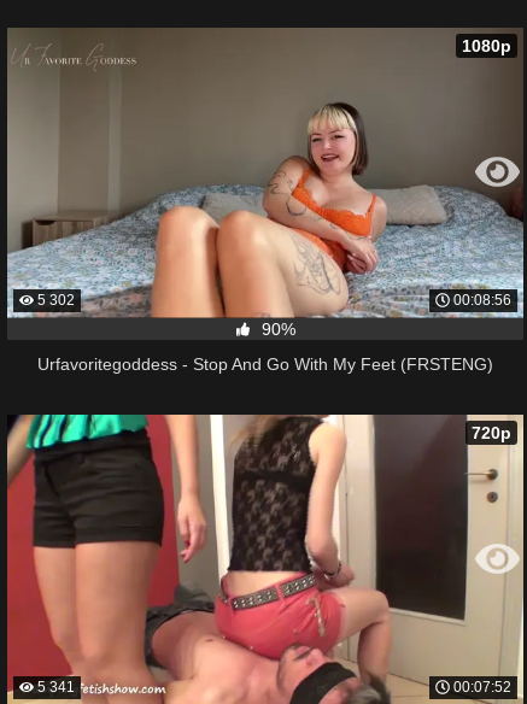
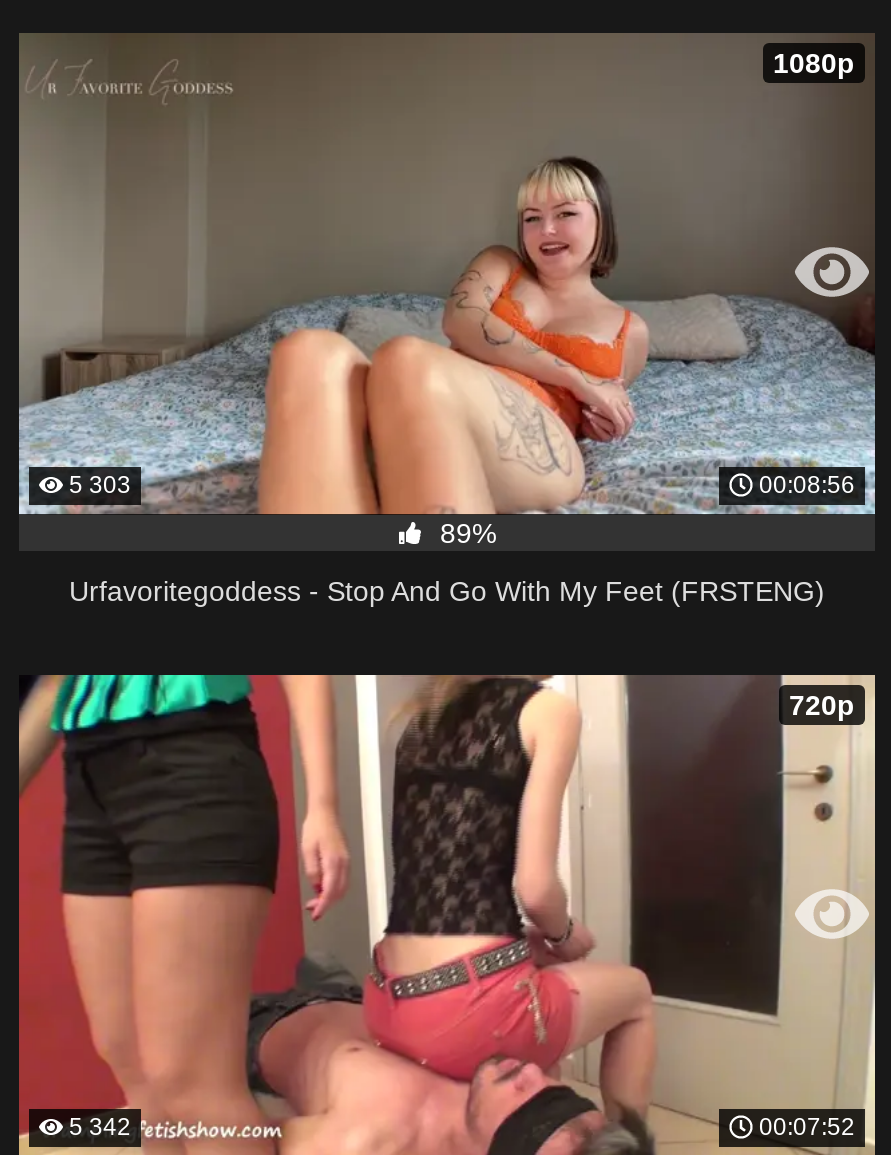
[34,292,75,309] 5 302 -> [63,471,131,499] 5 303
[261,319,295,338] 90% -> [440,517,496,549] 89%
[34,678,75,695] 5 341 -> [63,1112,131,1140] 5 342

